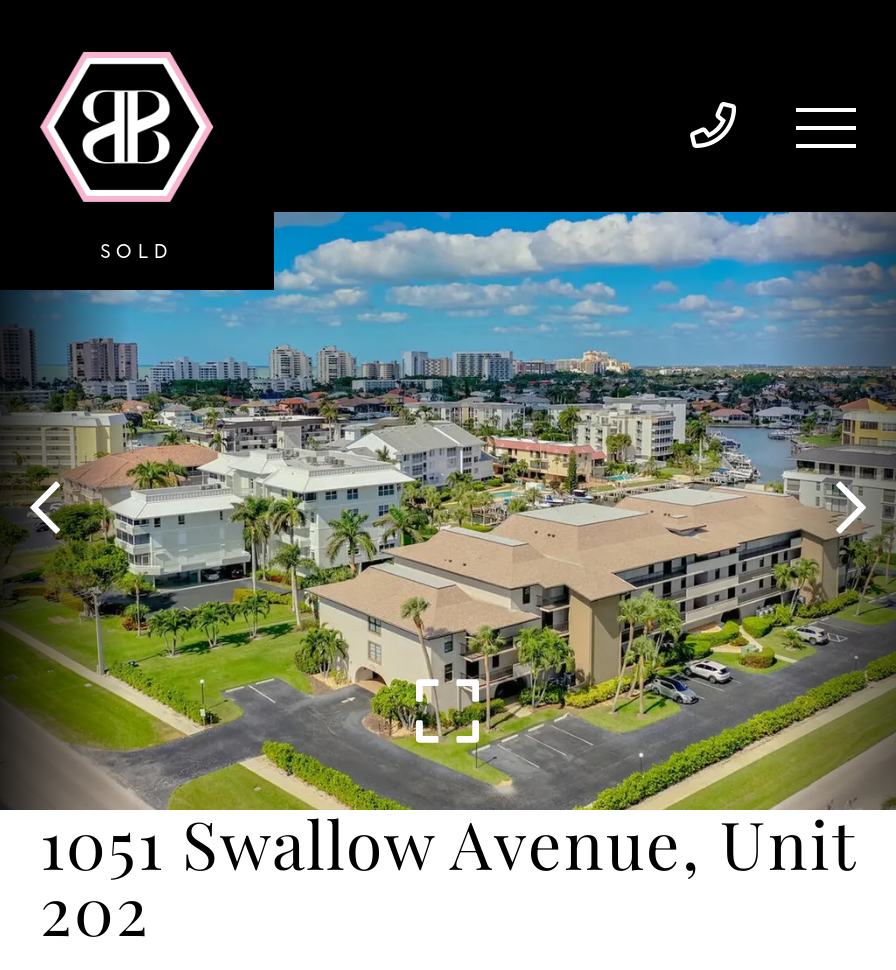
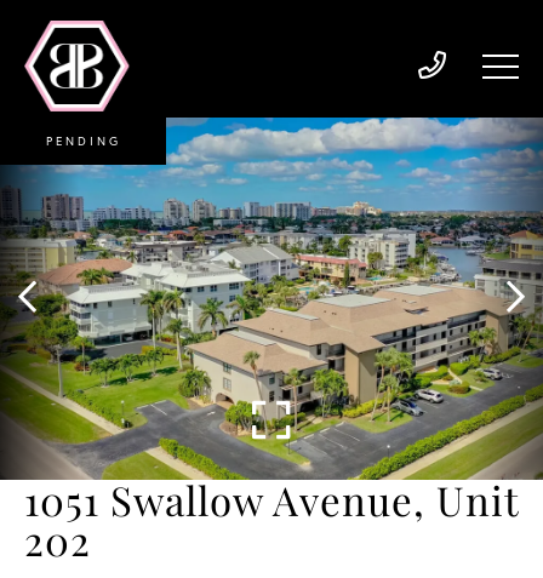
[100,238,174,264] SOLD -> [45,133,121,149] PENDING

